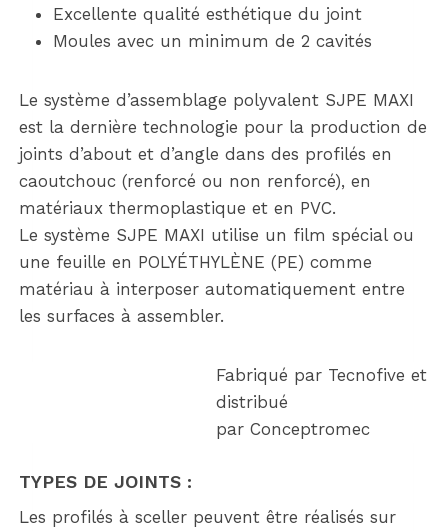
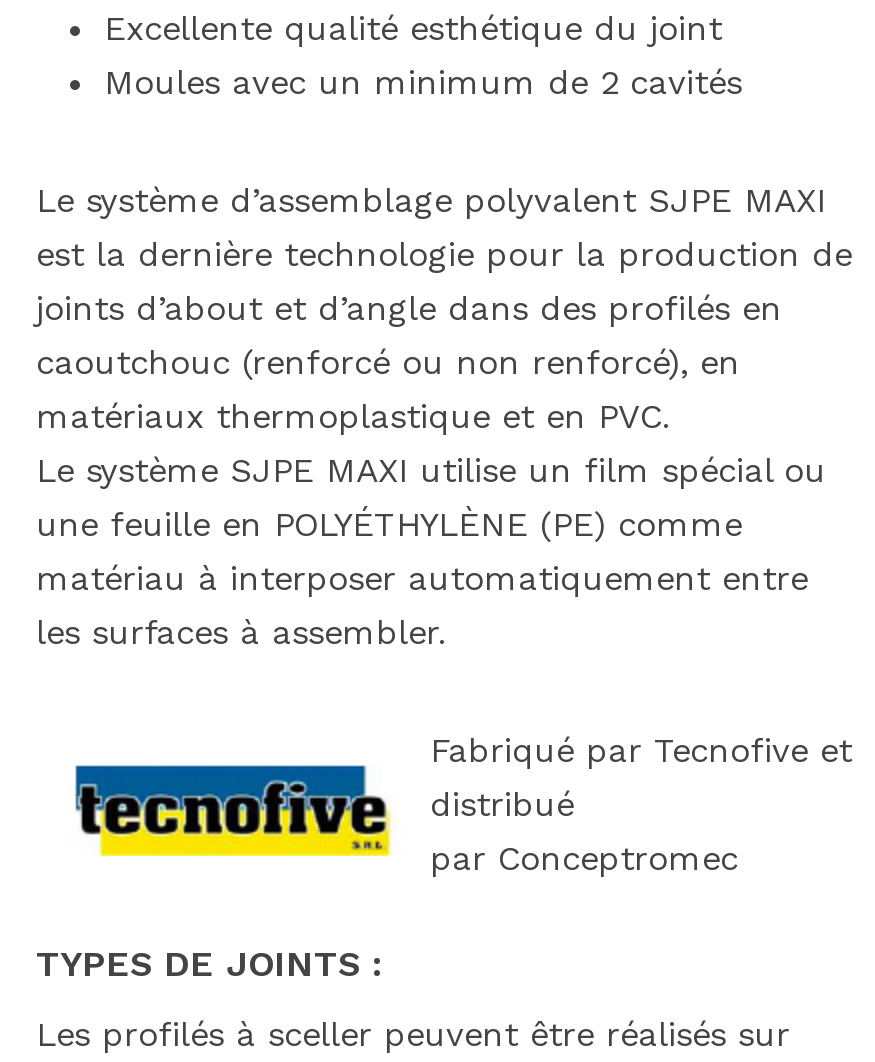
none -> [74,764,392,858] [image]

